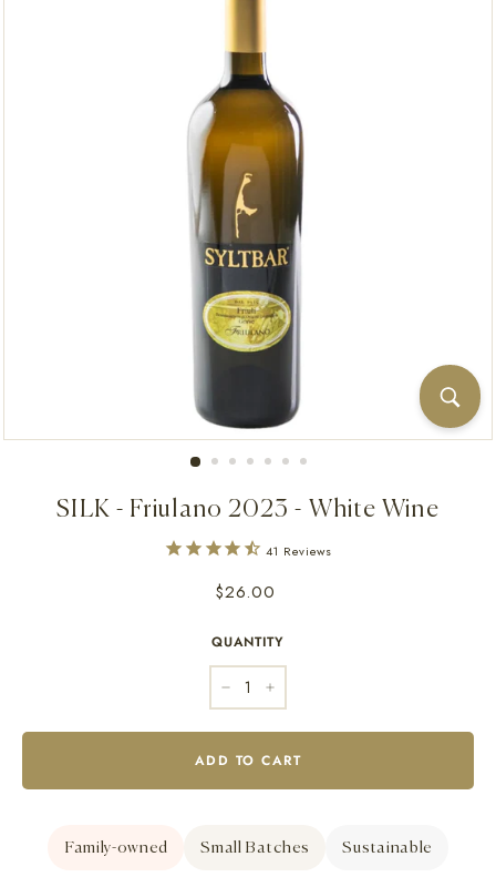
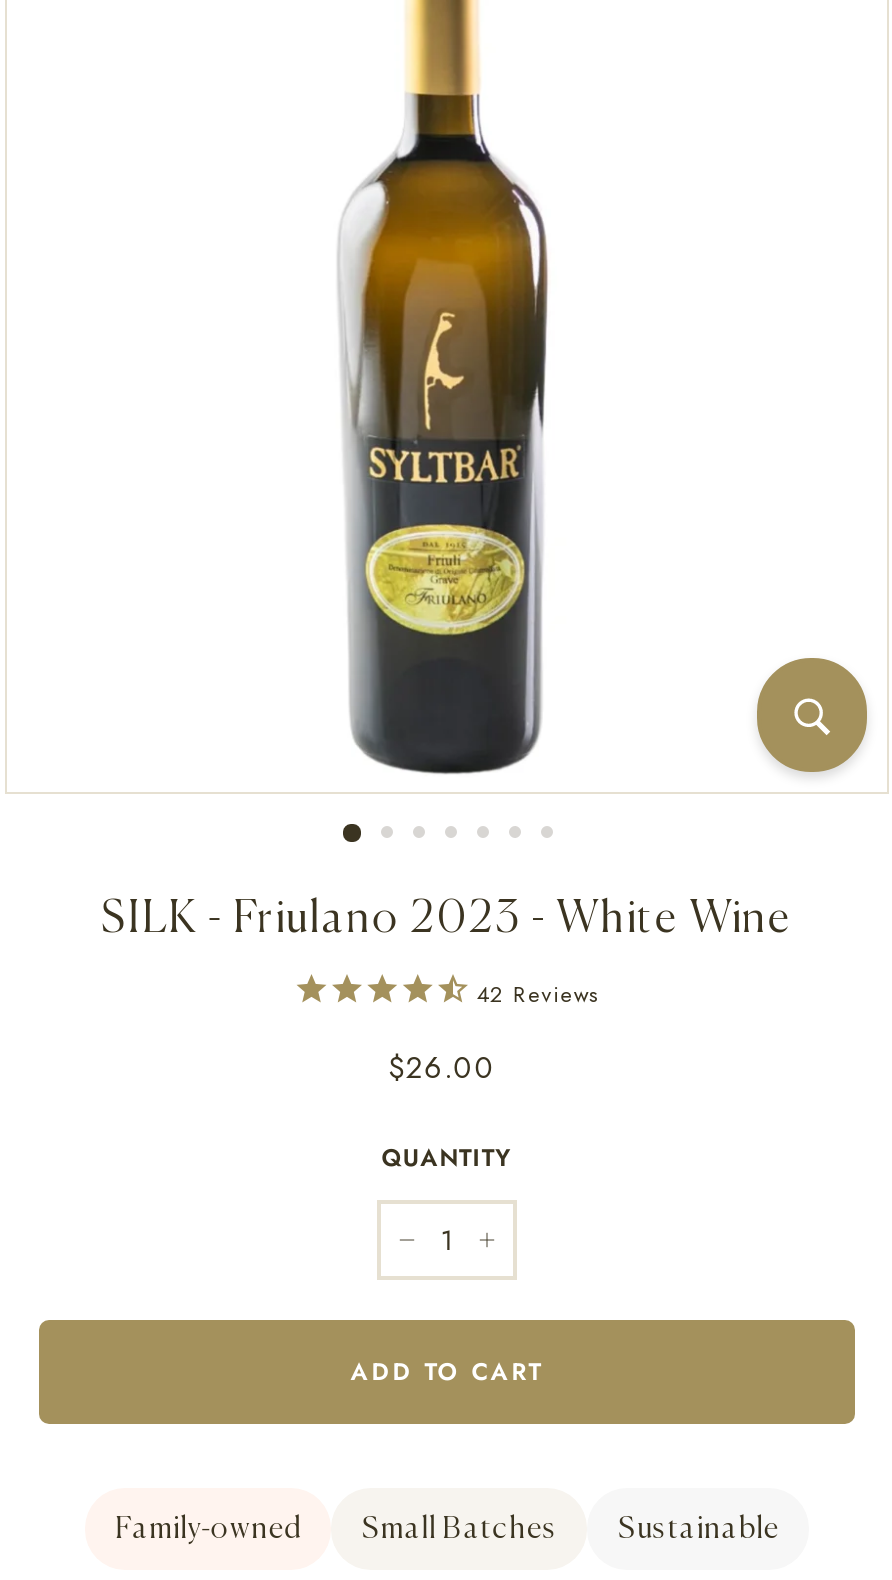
[265,542,332,559] 41 Reviews -> [477,977,601,1009] 42 Reviews

